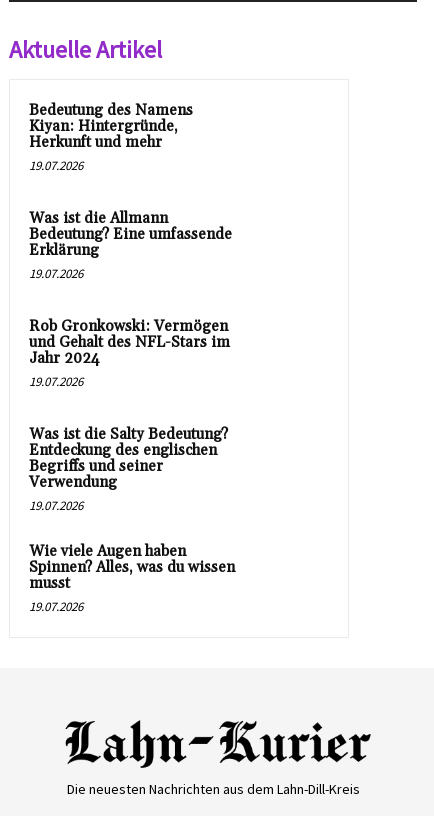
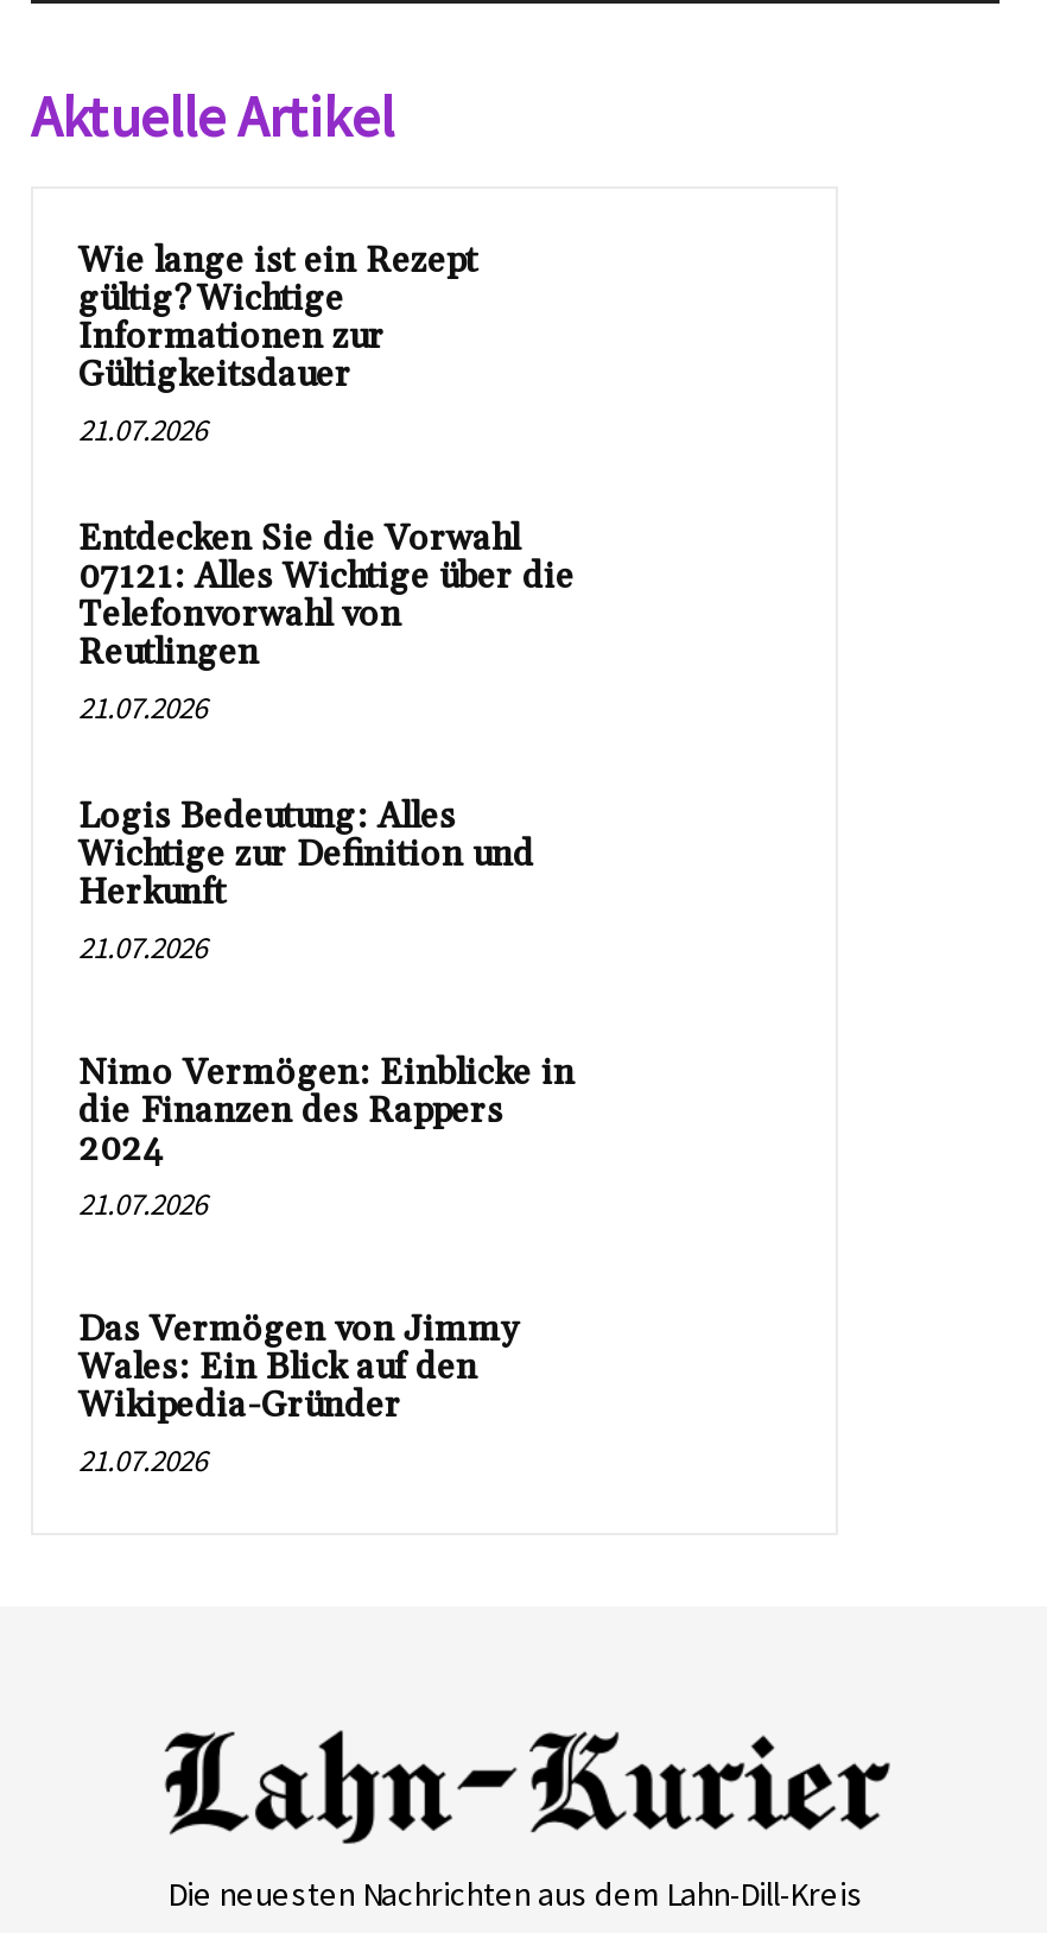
[29,101,193,174] Bedeutung des Namens | Kiyan: Hintergründe, | Herkunft und mehr | 19.07.2026 -> [78,239,477,450] Wie lange ist ein Rezept | gültig? Wichtige | Informationen zur | Gültigkeitsdauer | 21.07.2026
[29,209,232,282] Was ist die Allmann | Bedeutung? Eine umfassende | Erklärung | 19.07.2026 -> [78,517,575,728] Entdecken Sie die Vorwahl | 07121: Alles Wichtige über die | Telefonvorwahl von | Reutlingen | 21.07.2026
[29,317,230,390] Rob Gronkowski: Vermögen | und Gehalt des NFL-Stars im | Jahr 2024 | 19.07.2026 -> [78,795,534,968] Logis Bedeutung: Alles | Wichtige zur Definition und | Herkunft | 21.07.2026
[29,425,228,514] Was ist die Salty Bedeutung? | Entdeckung des englischen | Begriffs und seiner | Verwendung | 19.07.2026 -> [78,1051,575,1225] Nimo Vermögen: Einblicke in | die Finanzen des Rappers | 2024 | 21.07.2026
[29,542,235,615] Wie viele Augen haben | Spinnen? Alles, was du wissen | musst | 19.07.2026 -> [78,1308,520,1481] Das Vermögen von Jimmy | Wales: Ein Blick auf den | Wikipedia-Gründer | 21.07.2026

